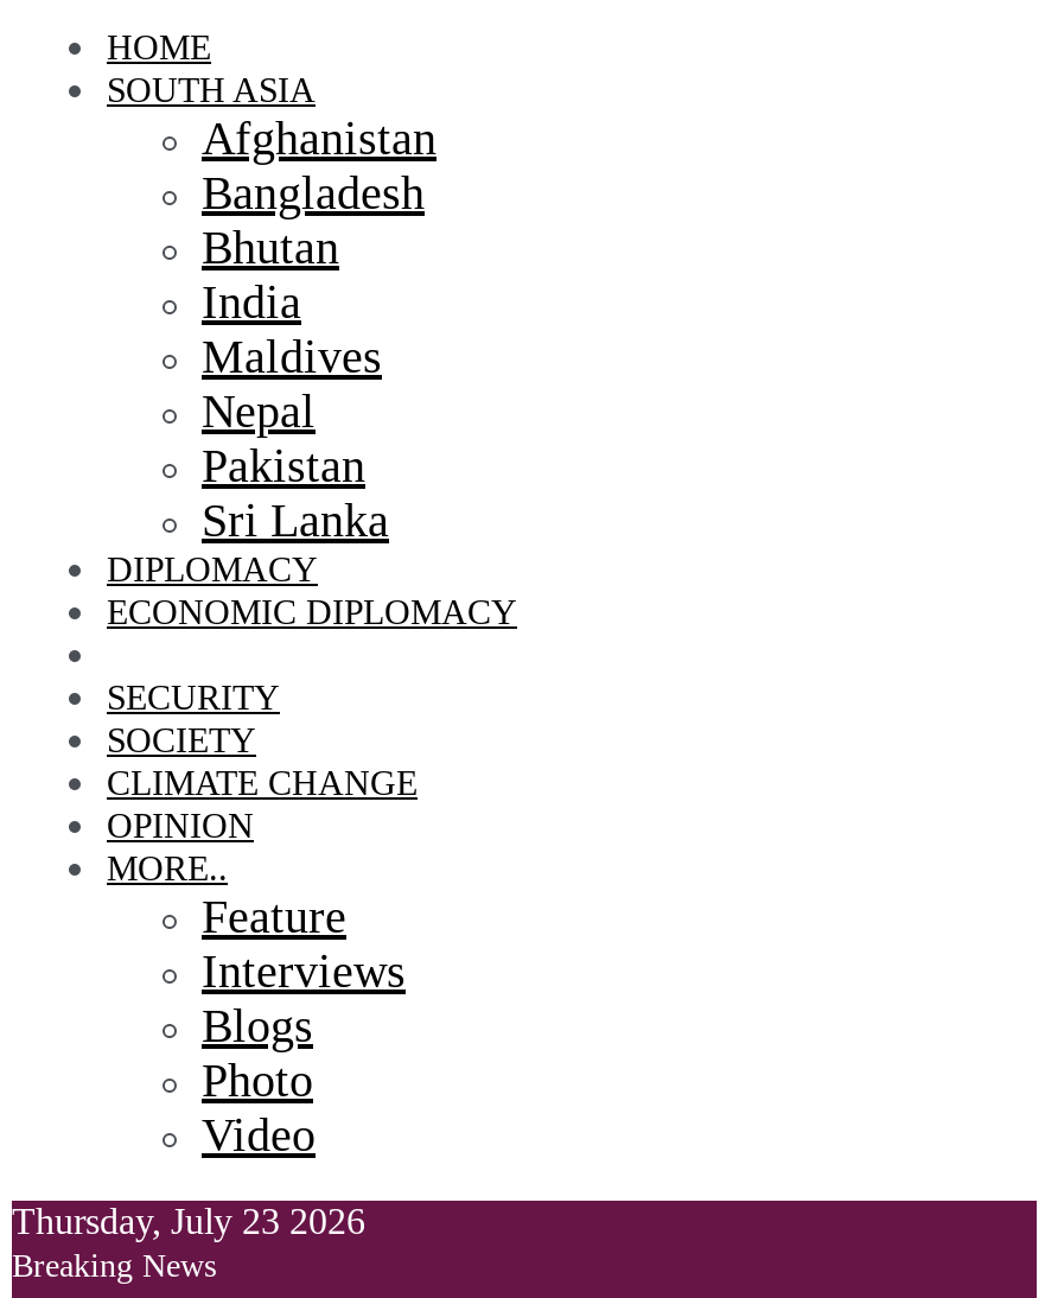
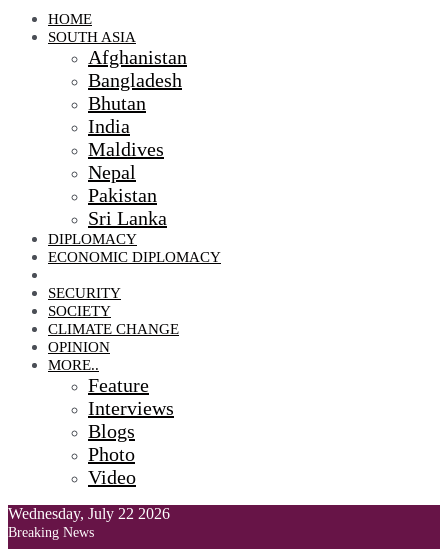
[12,1201,365,1241] Thursday, July 23 2026 -> [8,505,170,522] Wednesday, July 22 2026

